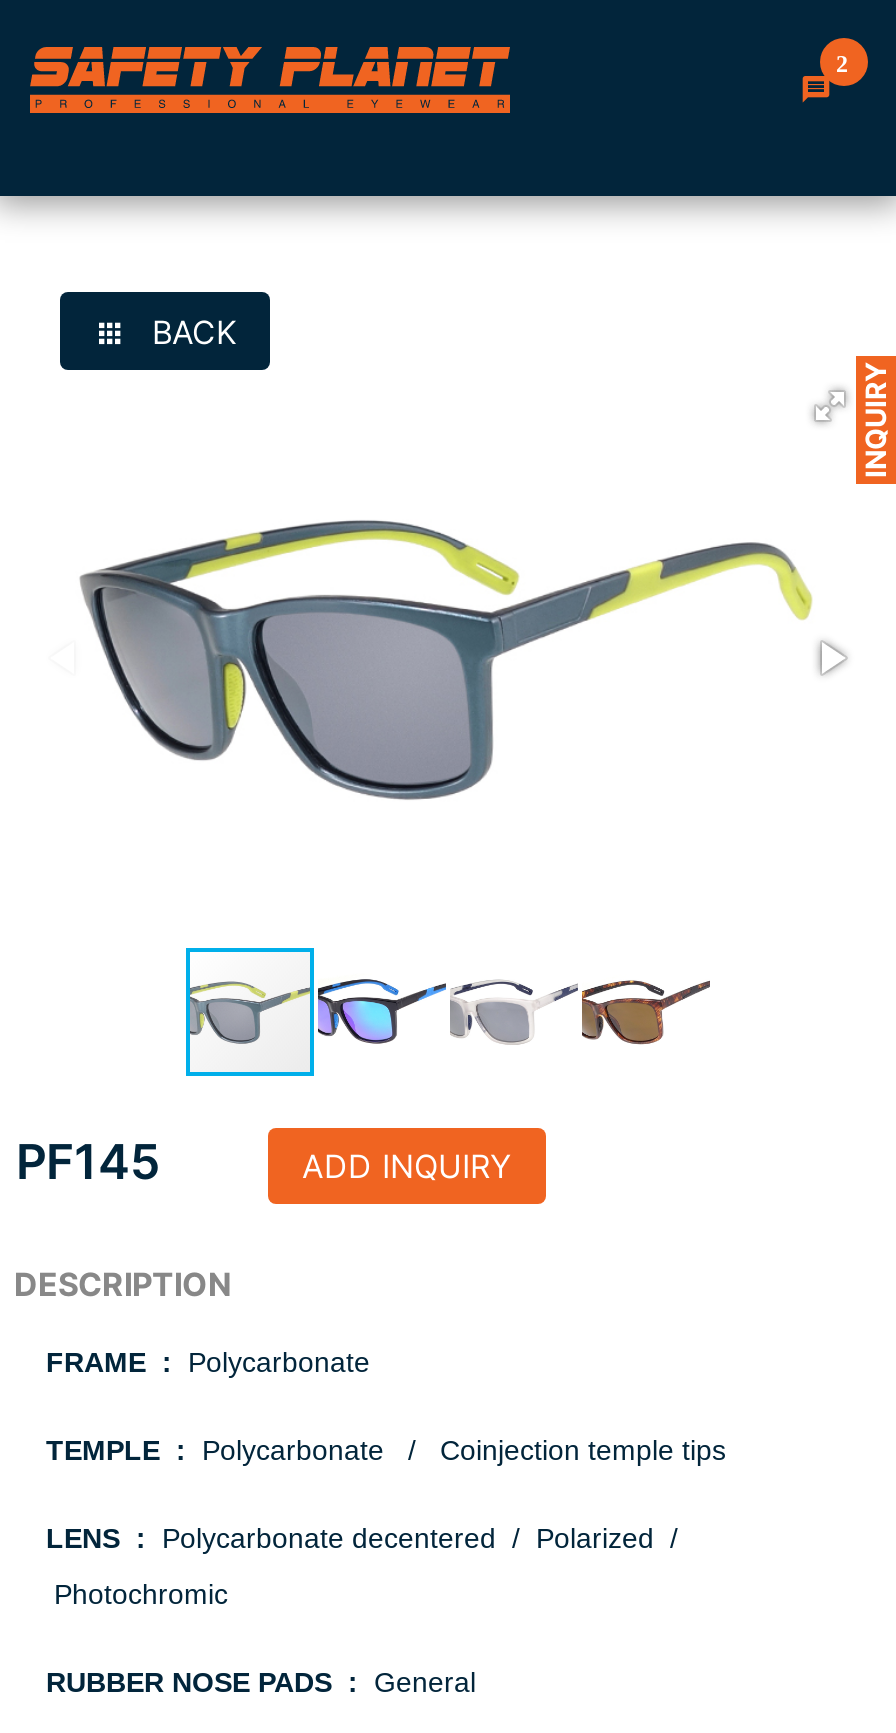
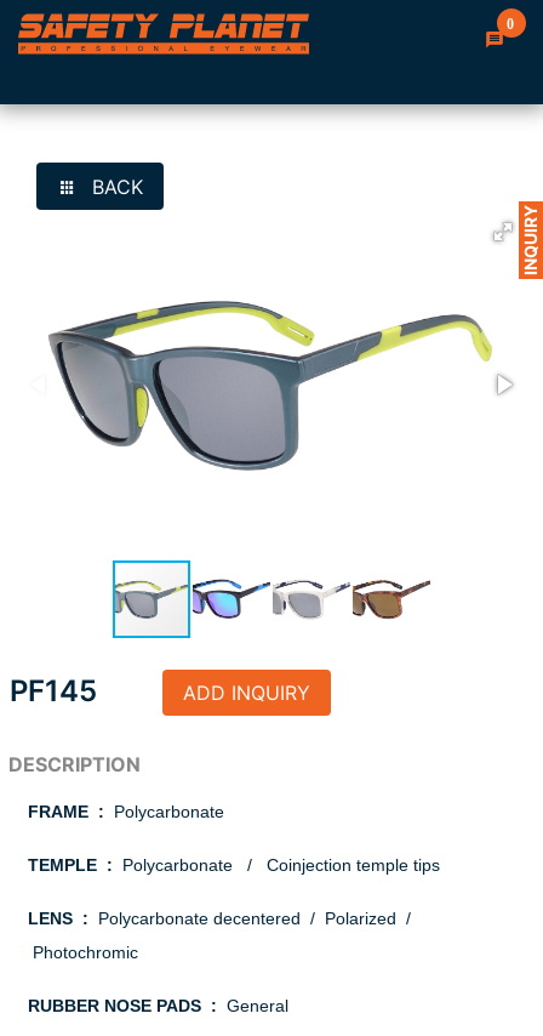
[836,50,848,74] 2 -> [507,16,514,30] 0

